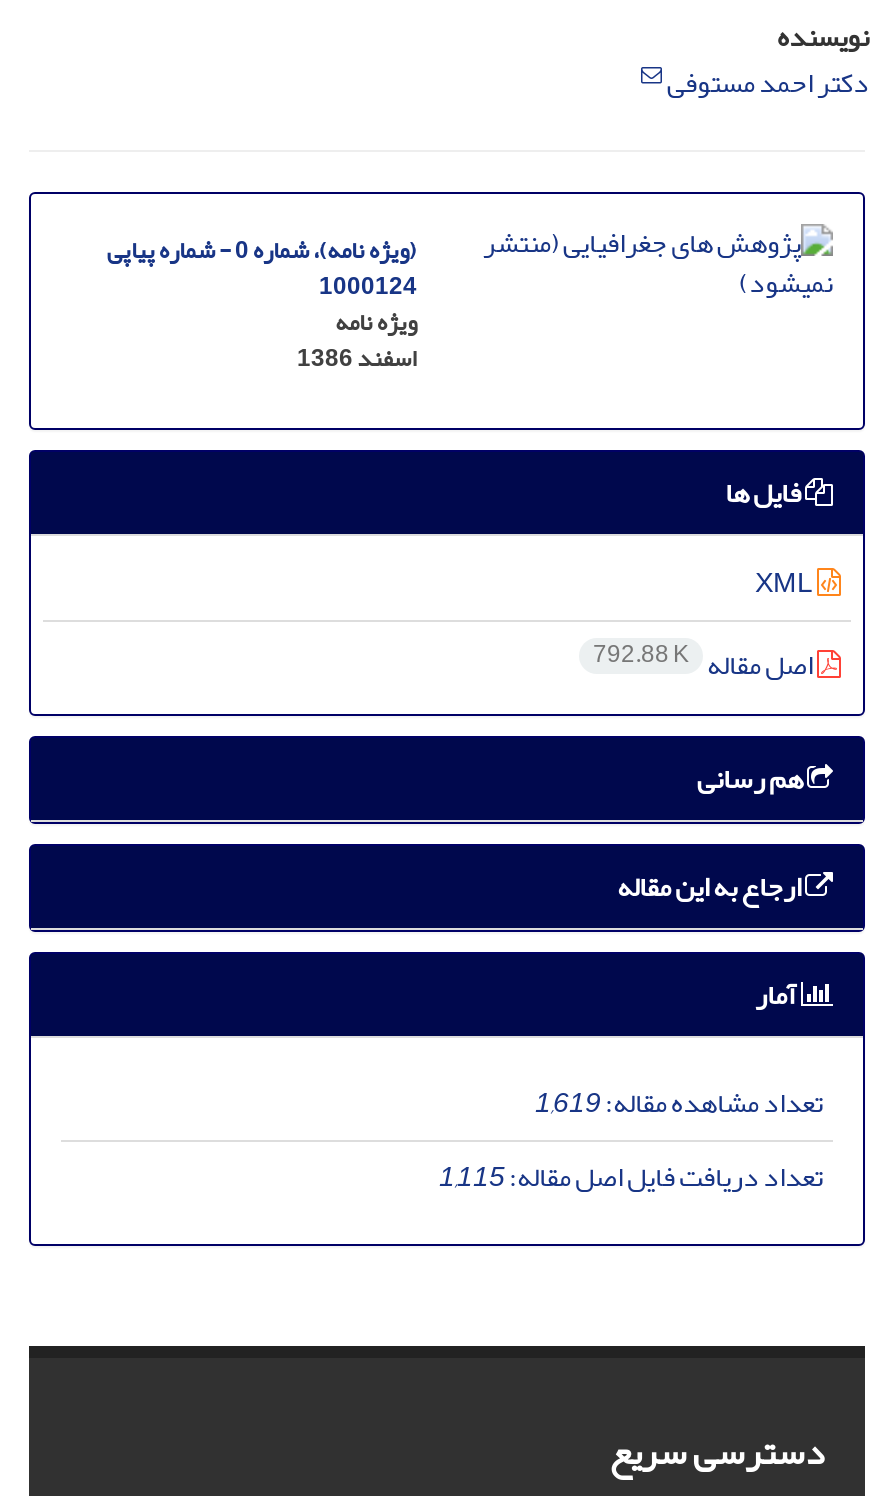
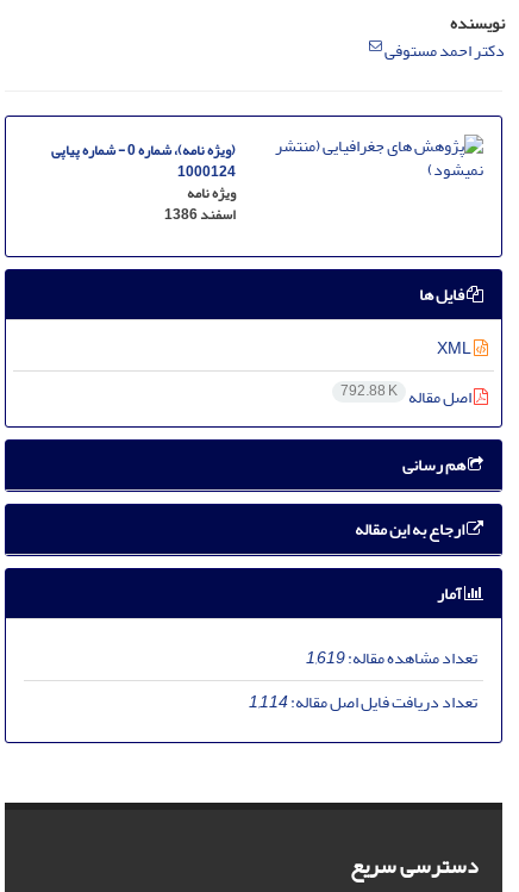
[439,1150,823,1204] تعداد دریافت فایل اصل مقاله:1,115 -> [249,686,477,718] تعداد دریافت فایل اصل مقاله:1,114

